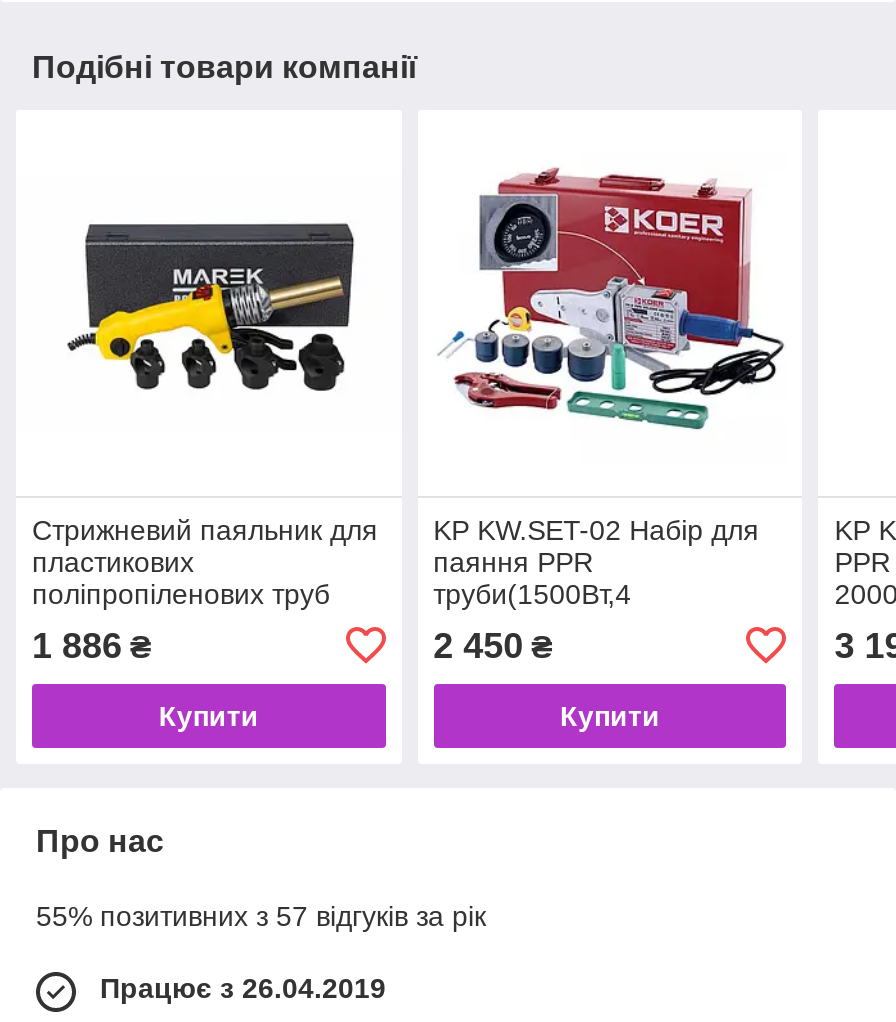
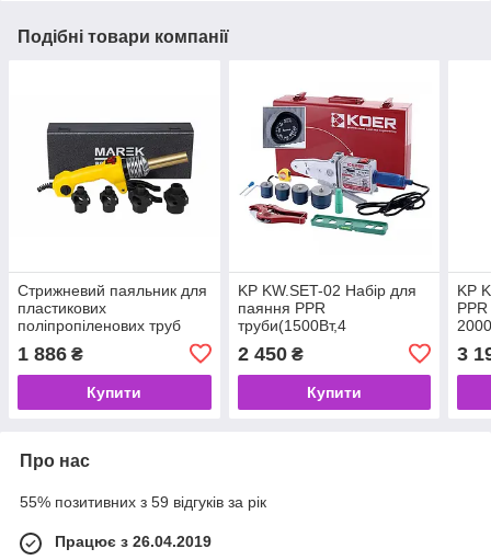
[36,900,486,932] 55% позитивних з 57 відгуків за рік -> [20,493,266,510] 55% позитивних з 59 відгуків за рік

